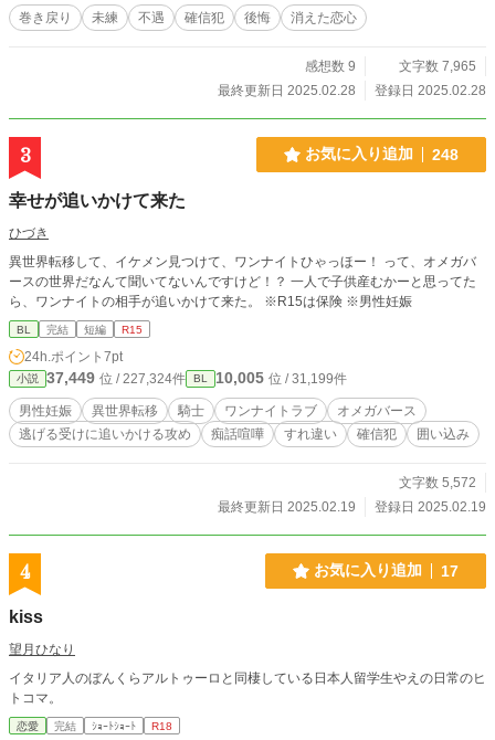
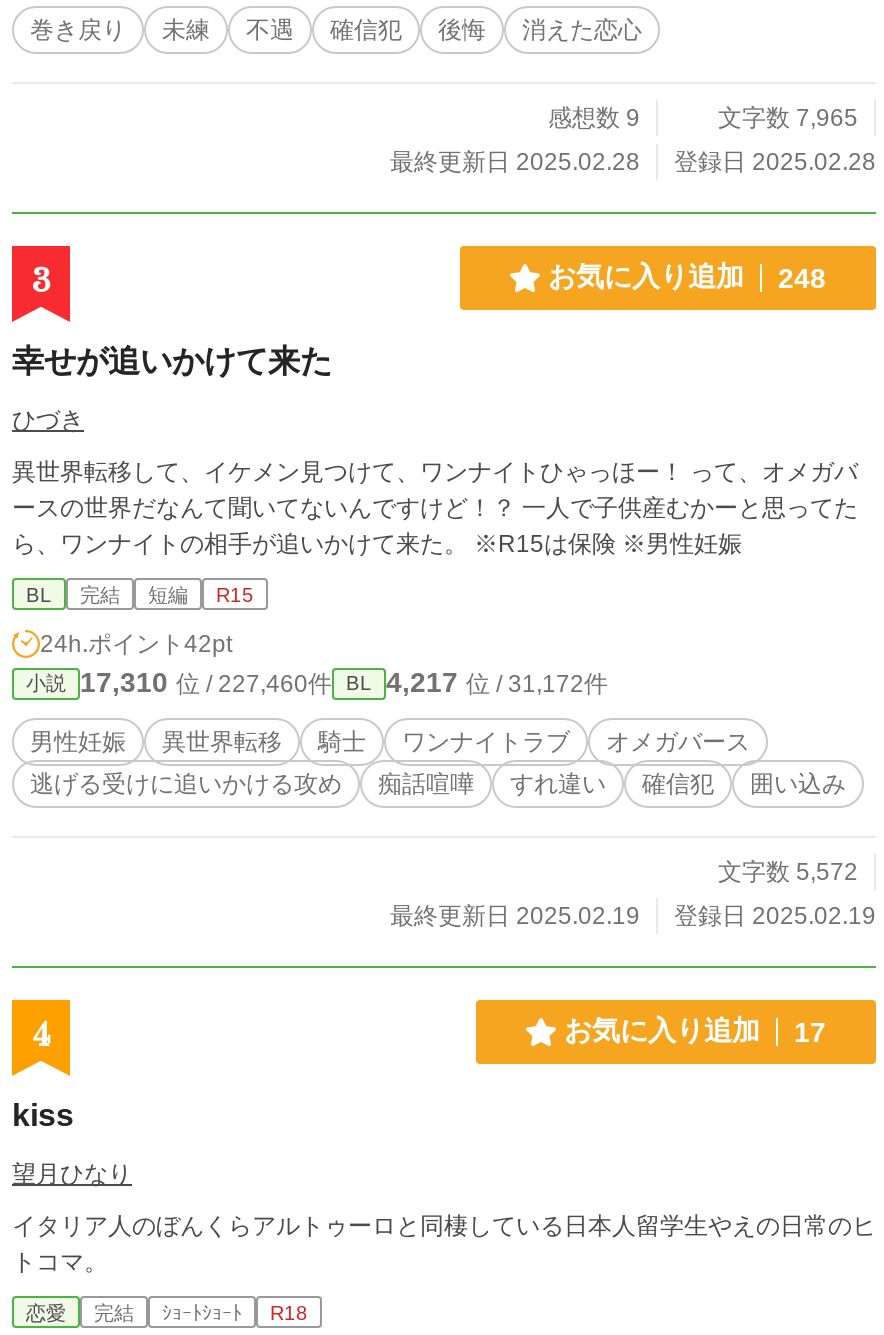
[24,349,123,364] 24h.ポイント7pt -> [40,630,232,658] 24h.ポイント42pt
[46,369,186,387] 37,449位 / 227,324件 -> [80,666,332,698] 17,310位 / 227,460件
[215,369,347,387] 10,005位 / 31,199件 -> [386,666,608,698] 4,217位 / 31,172件

